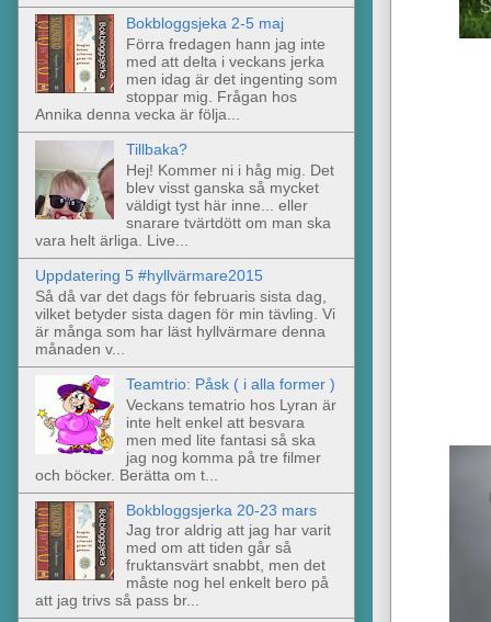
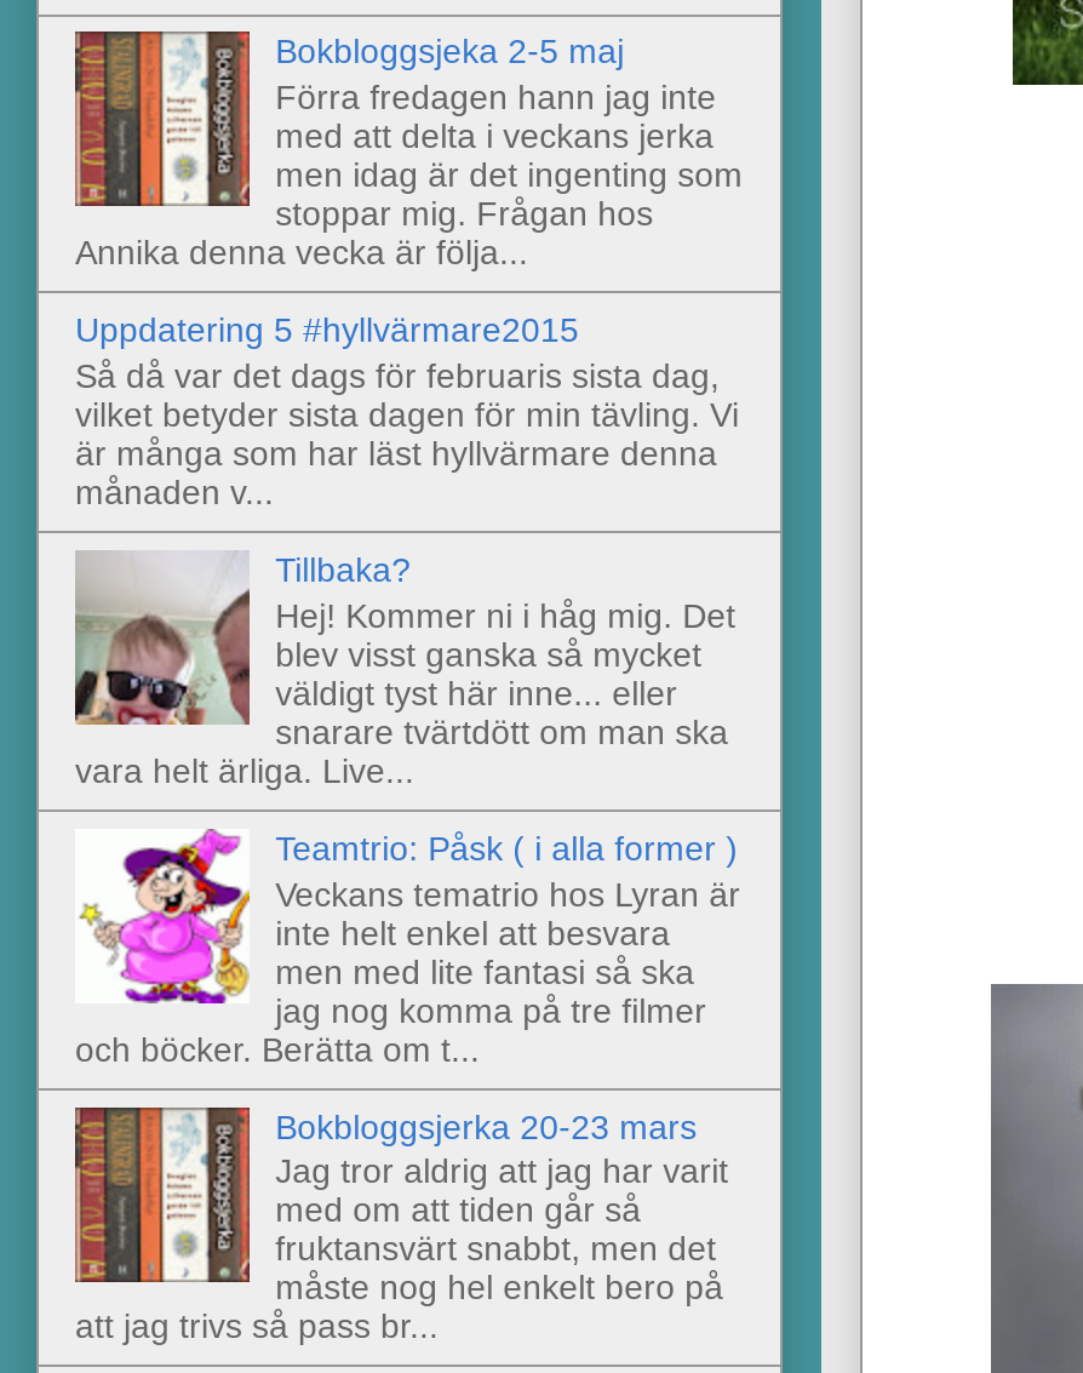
moved [34,140,334,249] -> [73,550,736,789]: [image] | Tillbaka? | Hej! Kommer ni i håg mig. Det | blev visst ganska så mycket | väldigt tyst här inne... eller | snarare tvärtdött om man ska | vara helt ärliga. Live...
moved [35,266,335,357] -> [75,310,739,511]: Uppdatering 5 #hyllvärmare2015 | Så då var det dags för februaris sista dag, | vilket betyder sista dagen för min tävling. Vi | är många som har läst hyllvärmare denna | månaden v...

